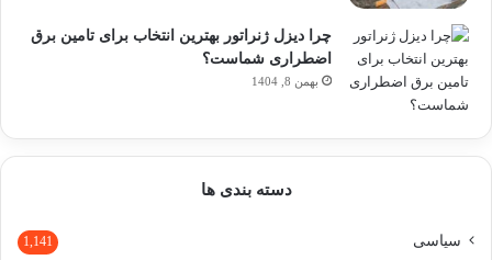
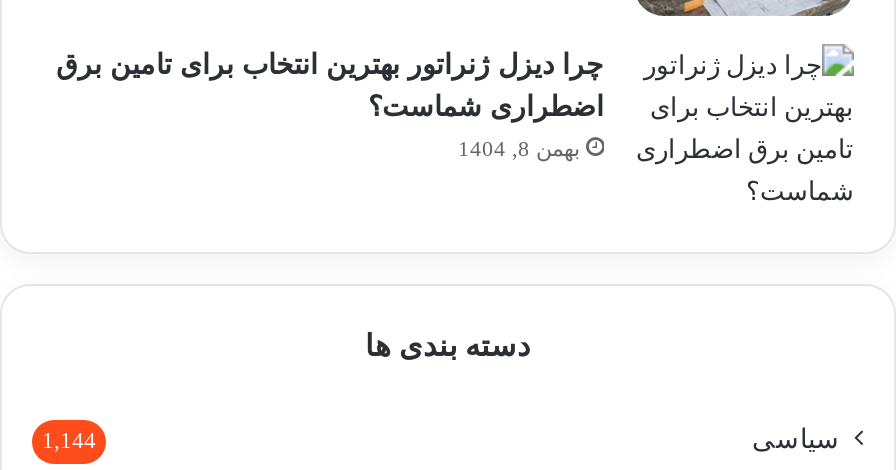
[23,234,53,249] 1,141 -> [42,427,96,453] 1,144

